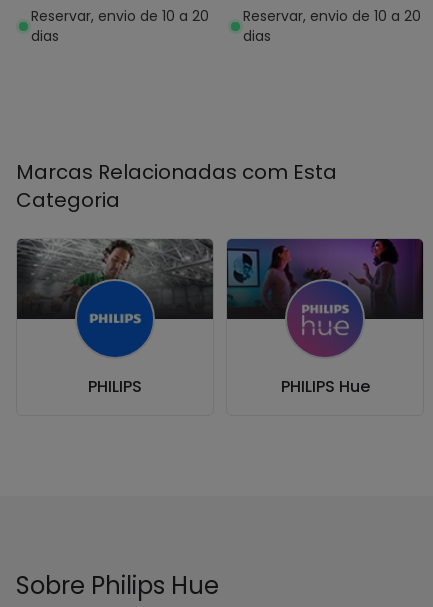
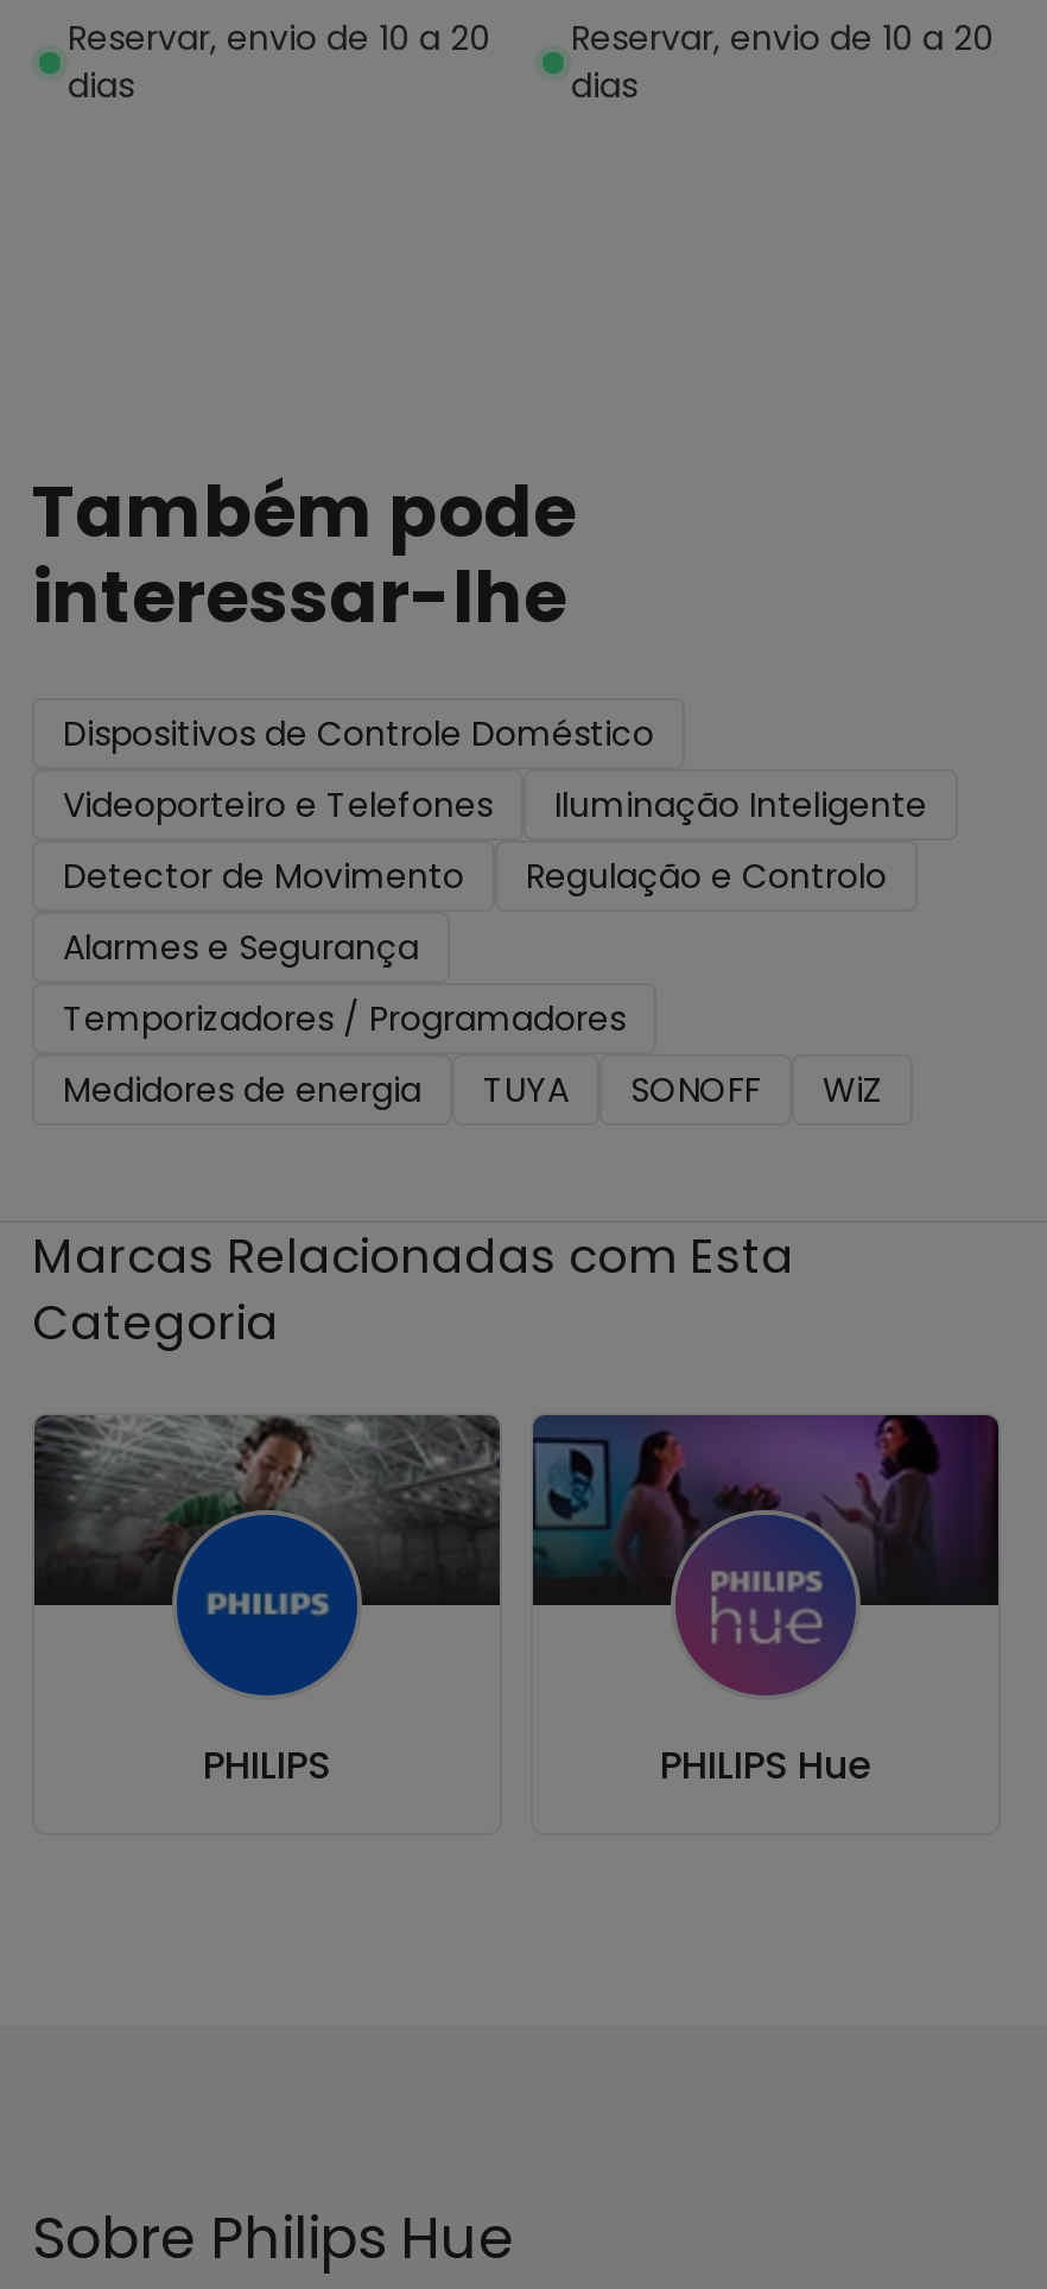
none -> [32,464,927,1115] Também pode | interessar-lhe | Dispositivos de Controle Doméstico | Videoporteiro e Telefones | Iluminação Inteligente | Detector de Movimento | Regulação e Controlo | Alarmes e Segurança | Temporizadores / Programadores | Medidores de energia | TUYA | SONOFF | WiZ

